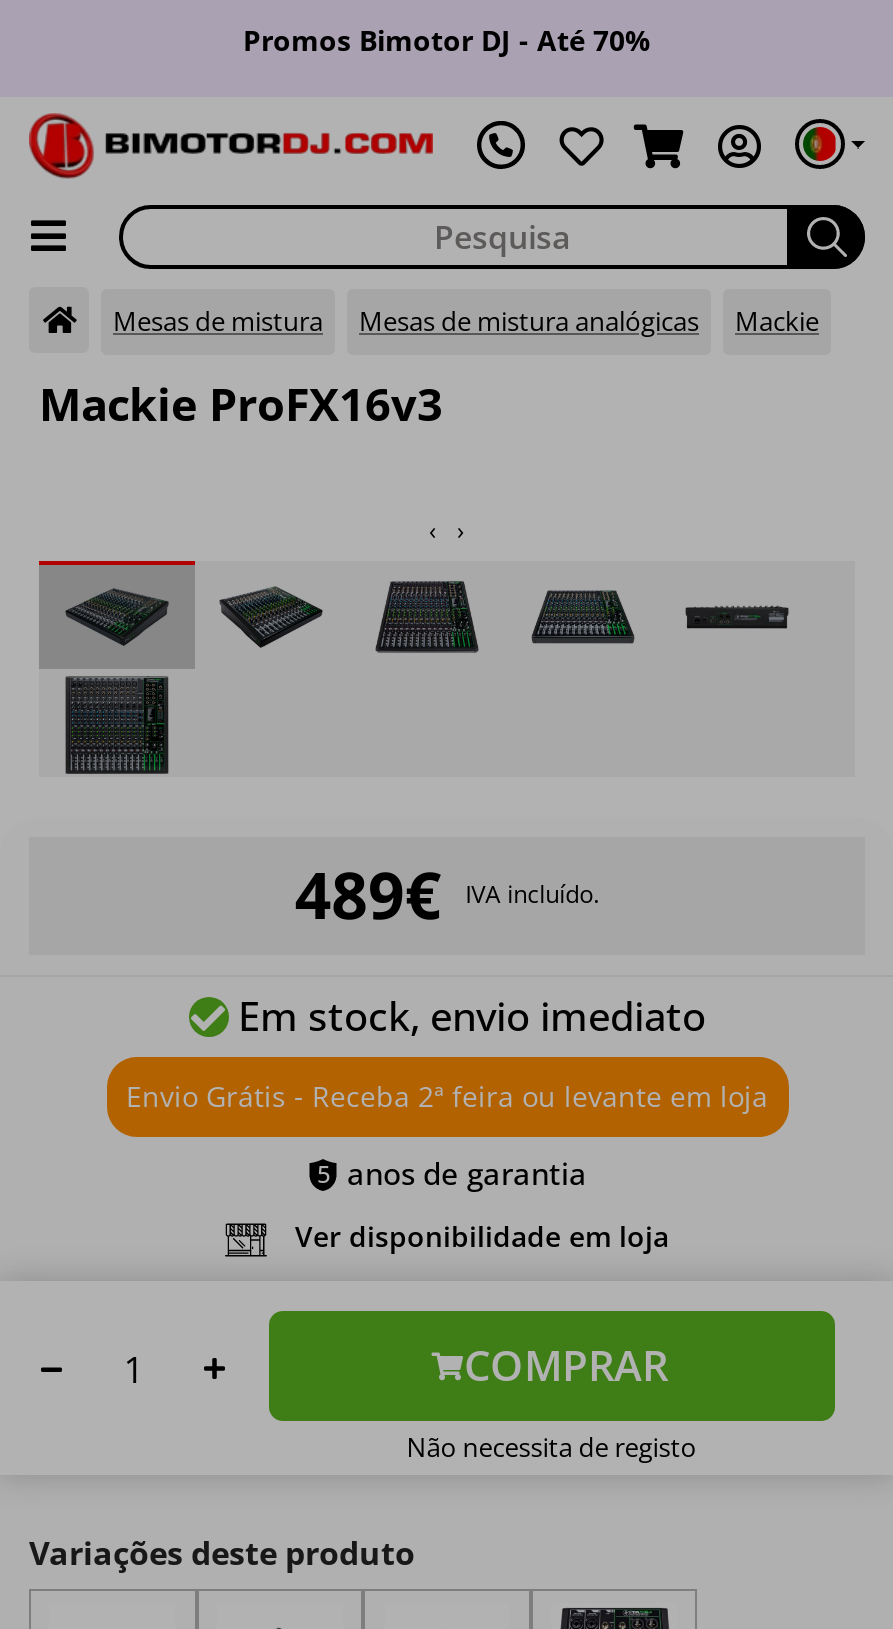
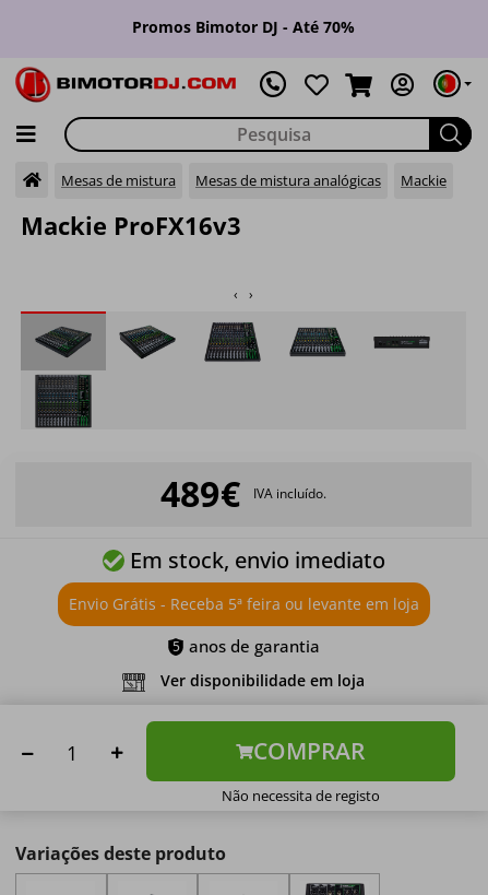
[126,1078,768,1116] Envio Grátis - Receba 2ª feira ou levante em loja -> [68,594,419,615] Envio Grátis - Receba 5ª feira ou levante em loja

